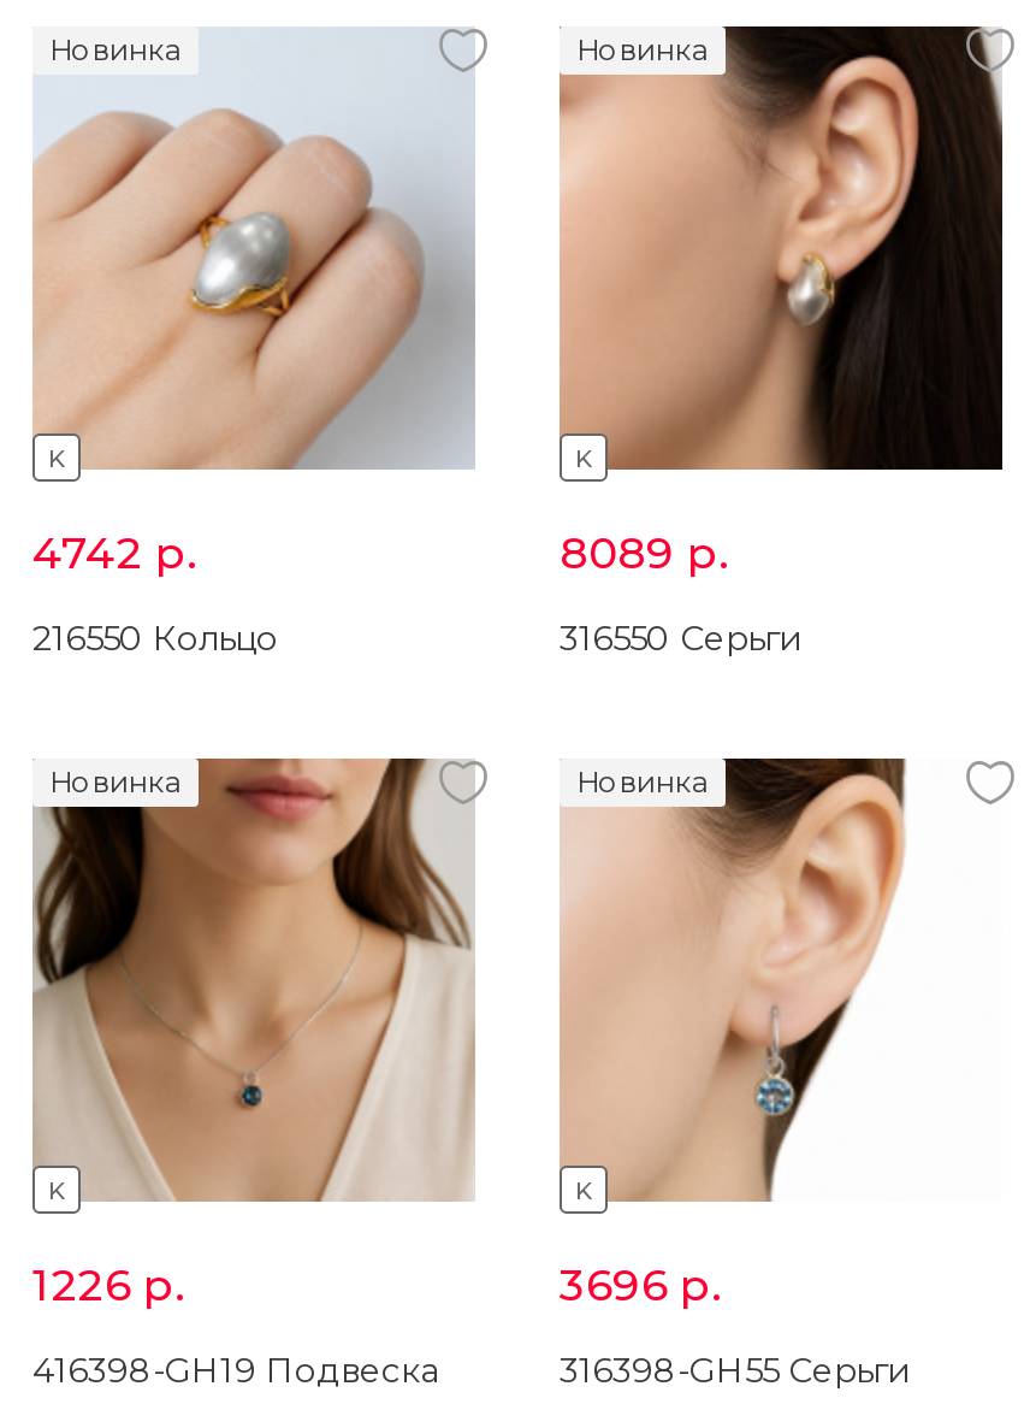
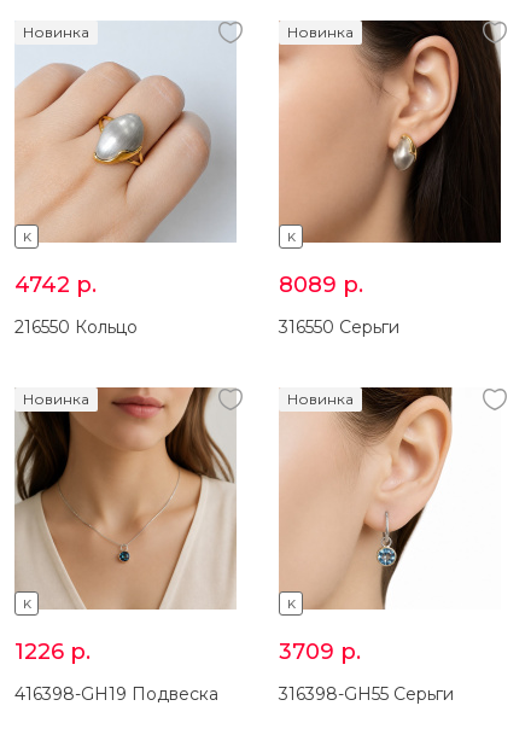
[560,1260,721,1312] 3696 р. -> [279,638,361,665] 3709 р.

